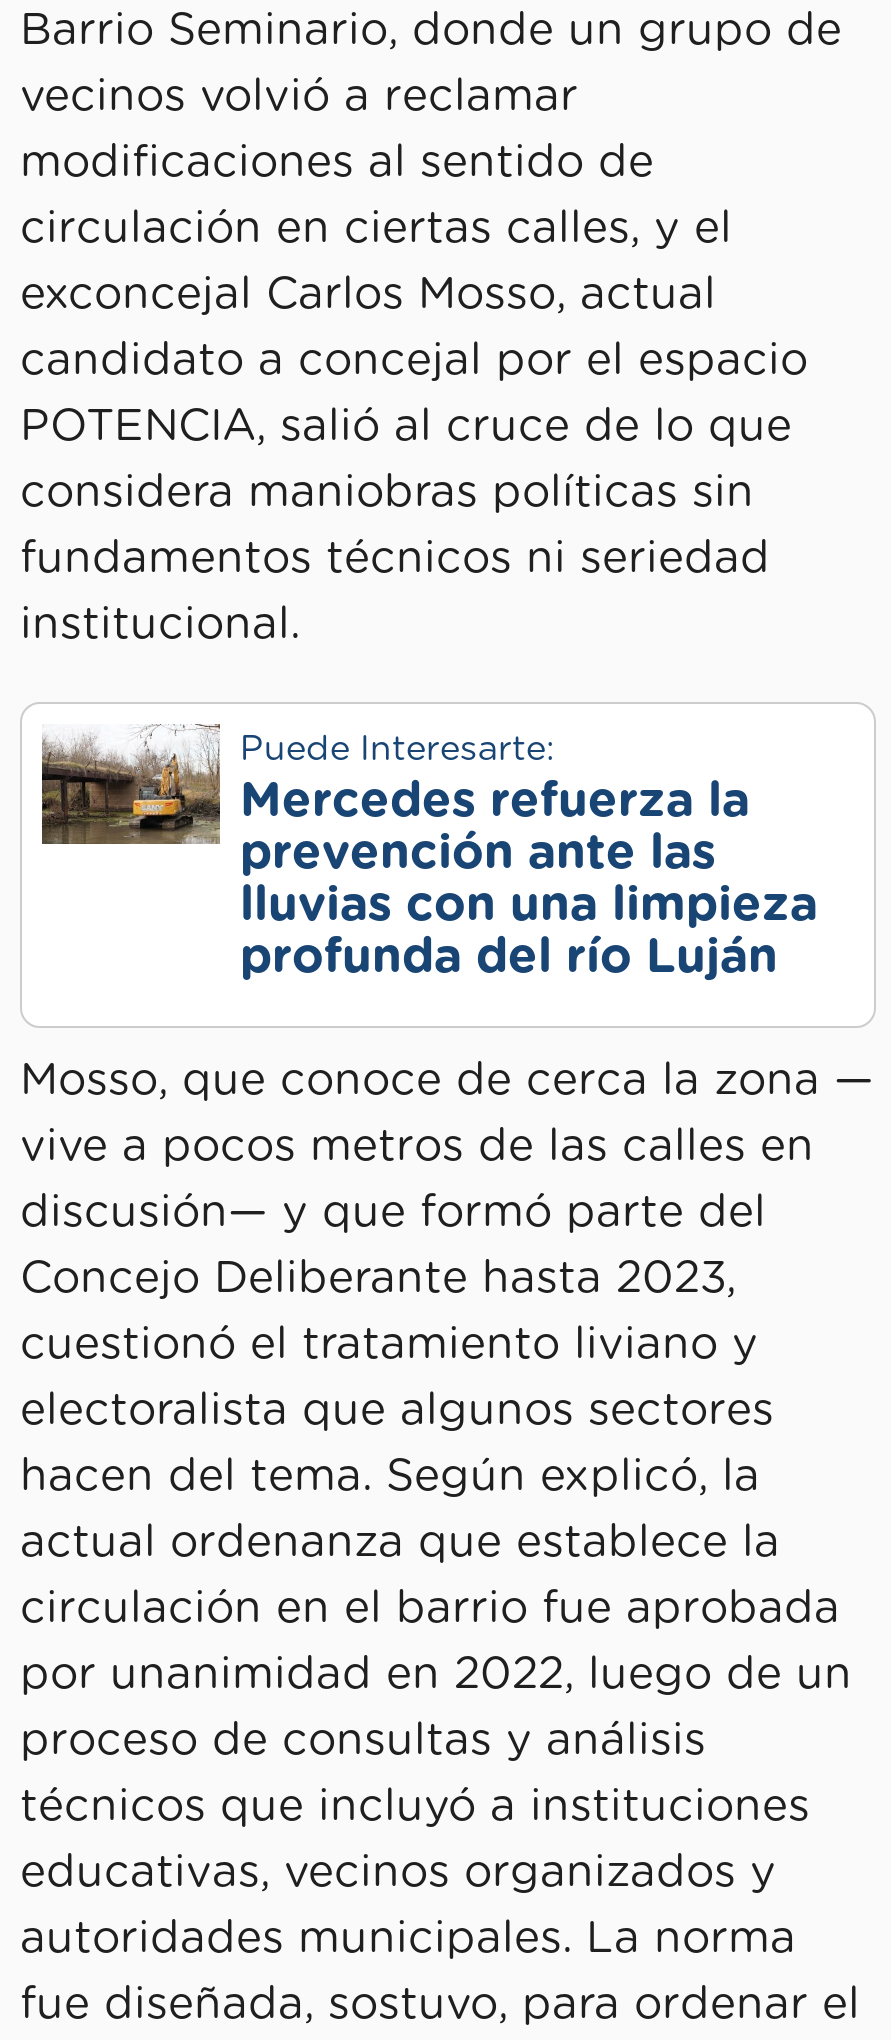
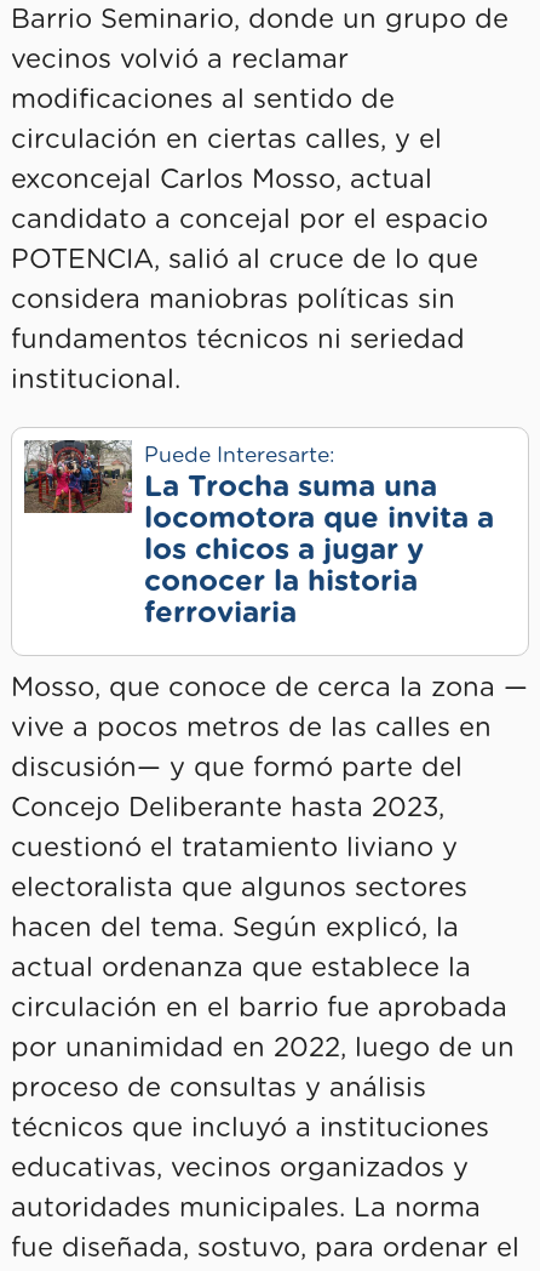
[40,724,818,983] [image] | Mercedes refuerza la | prevención ante las | lluvias con una limpieza | profunda del río Luján -> [23,439,494,629] [image] | La Trocha suma una | locomotora que invita a | los chicos a jugar y | conocer la historia | ferroviaria

